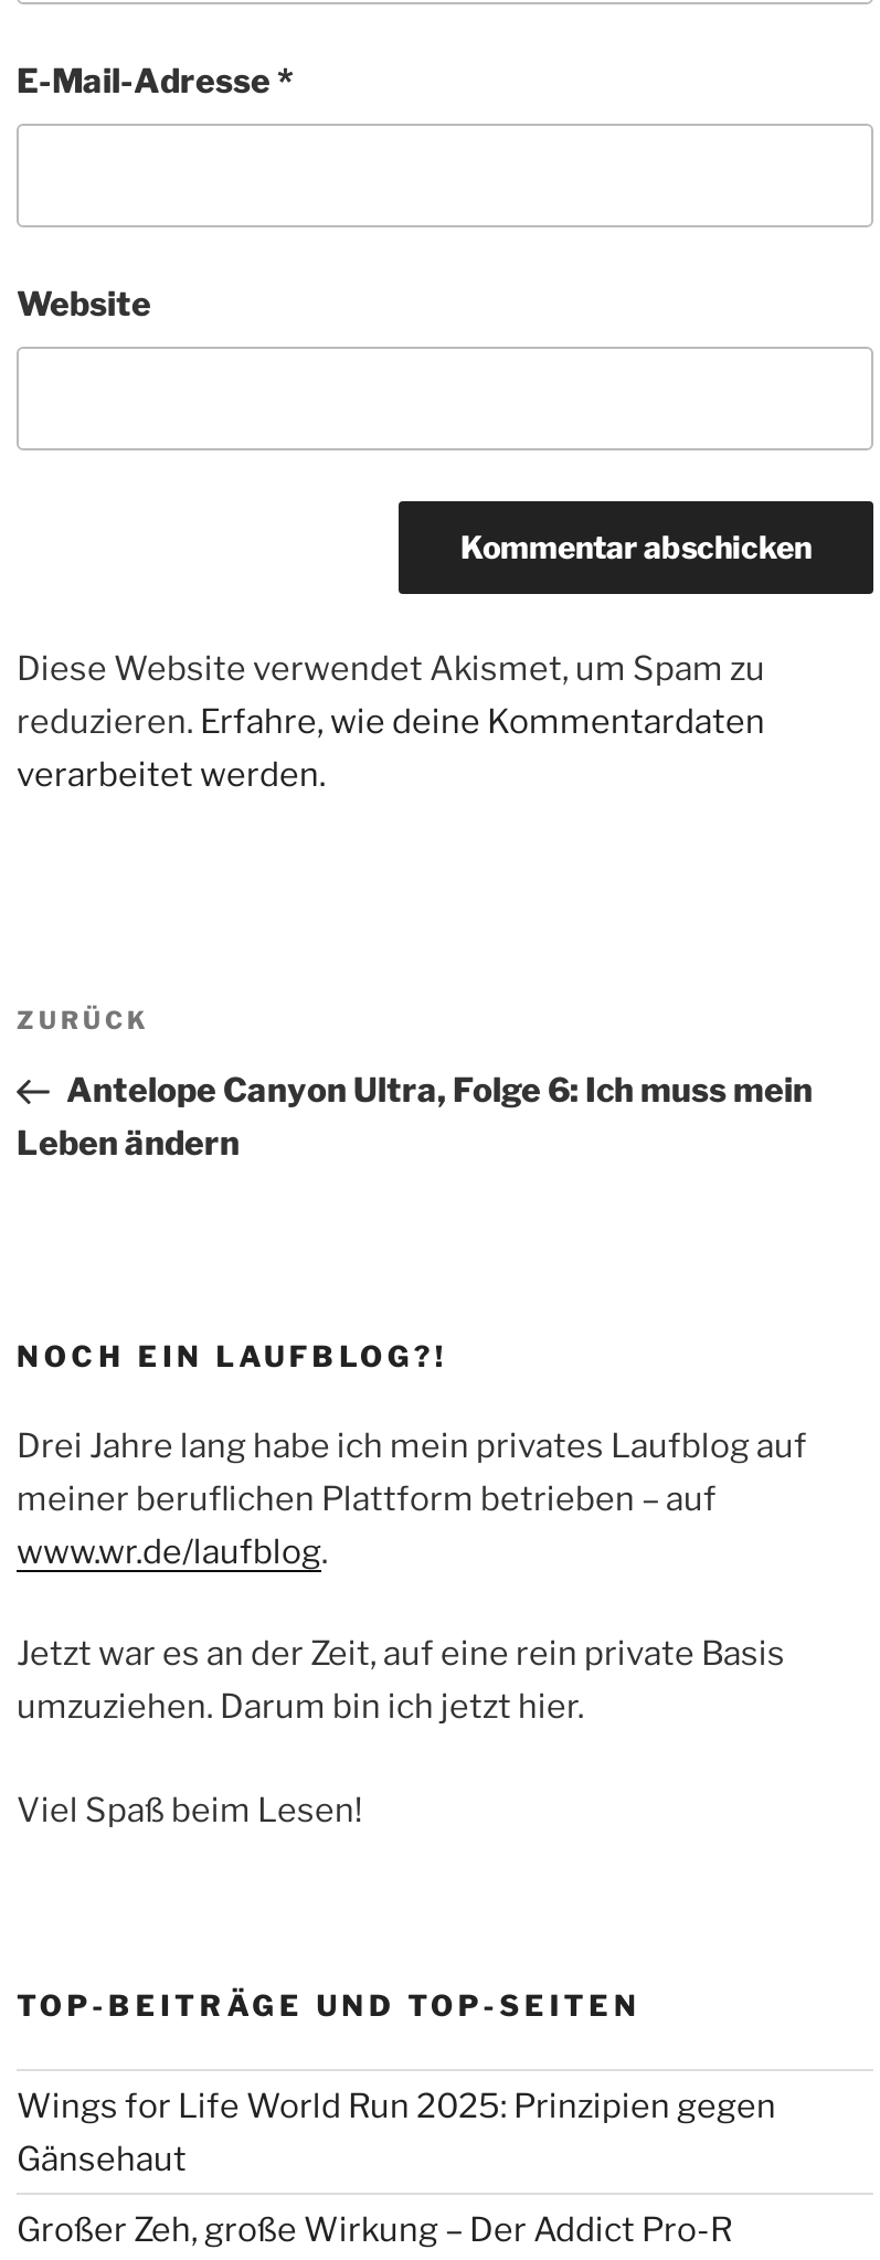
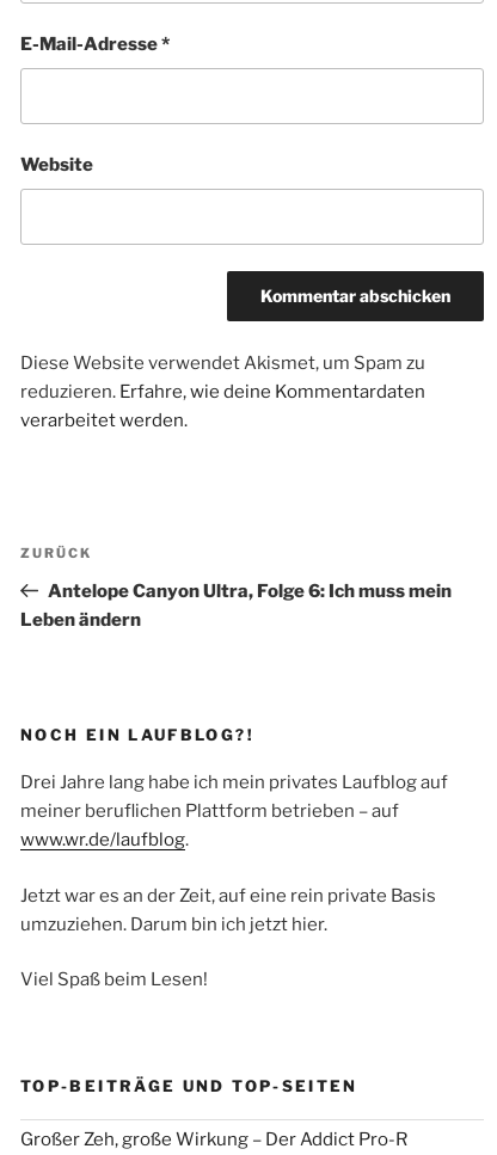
[17,2086,776,2179] Wings for Life World Run 2025: Prinzipien gegen | Gänsehaut -> none

